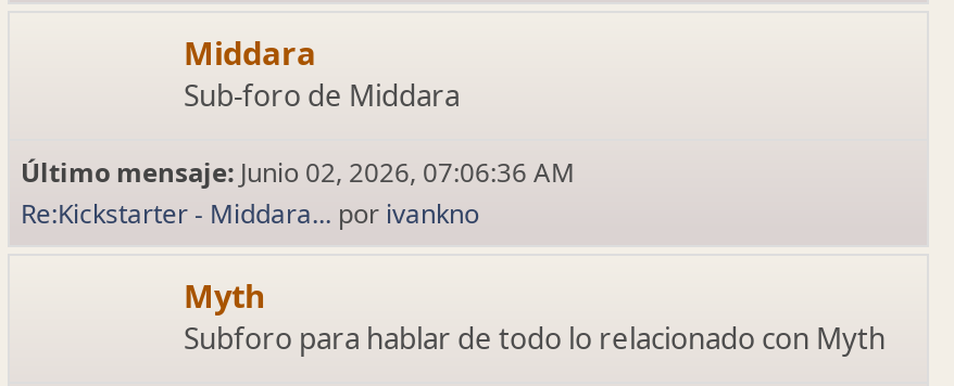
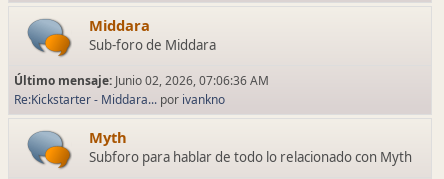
none -> [27,18,72,58] [image]
none -> [27,130,72,170] [image]

